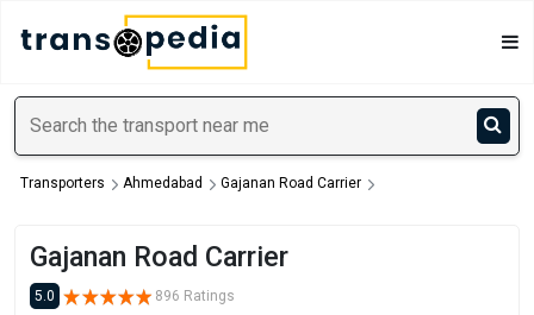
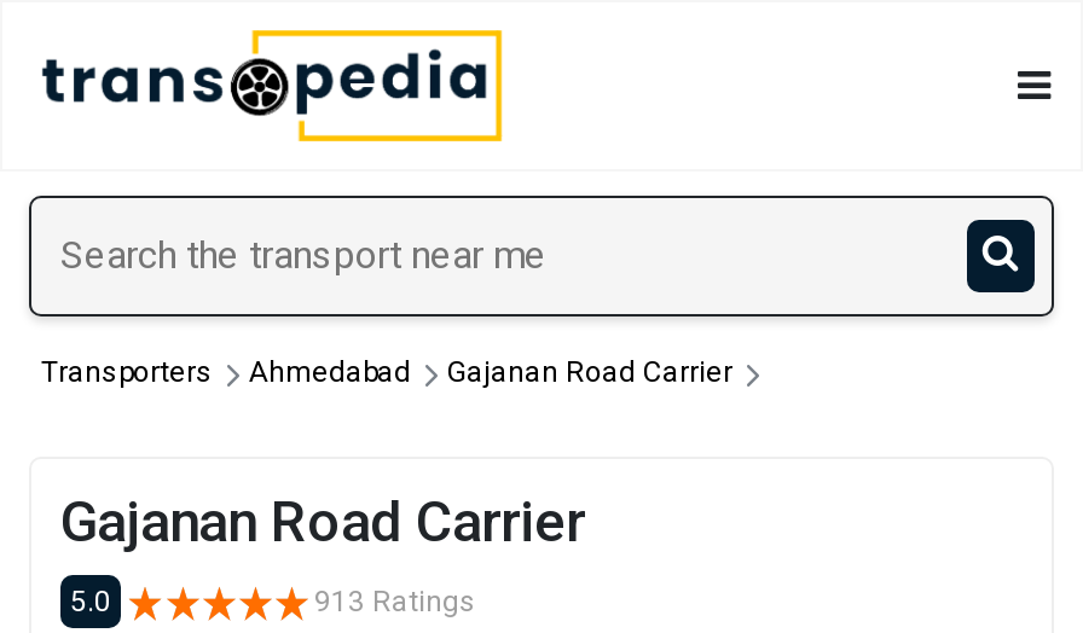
[155,288,235,305] 896 Ratings -> [314,586,476,620] 913 Ratings

